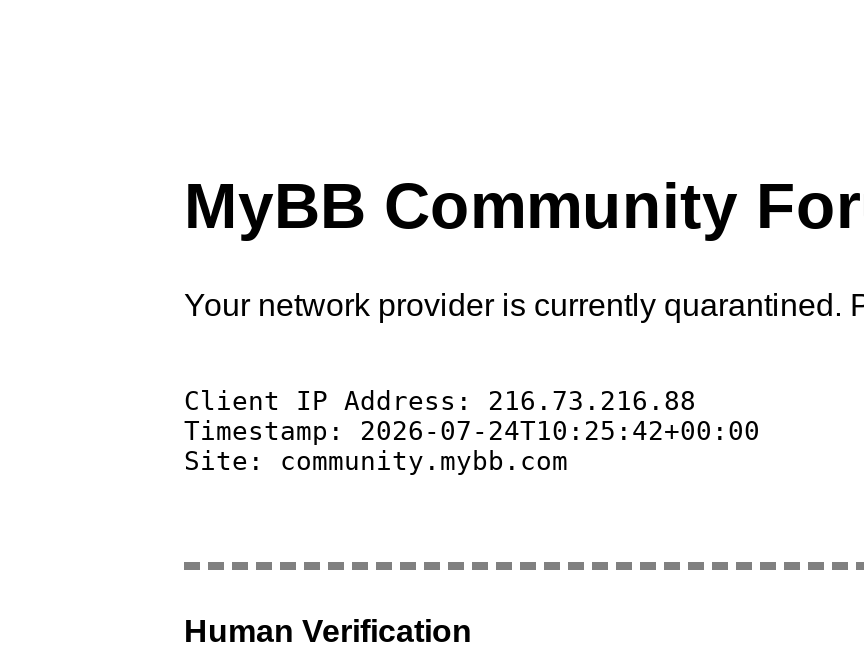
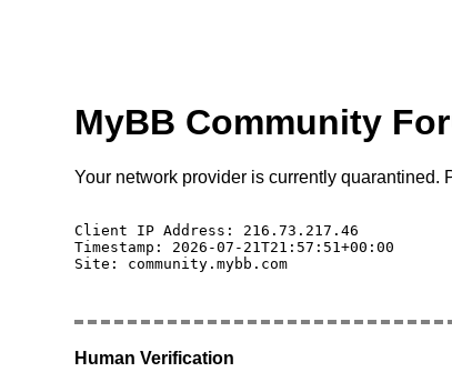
[184,386,712,416] Client IP Address: 216.73.216.88 -> [74,222,368,239] Client IP Address: 216.73.217.46
[184,416,760,446] Timestamp: 2026-07-24T10:25:42+00:00 -> [74,239,394,255] Timestamp: 2026-07-21T21:57:51+00:00

